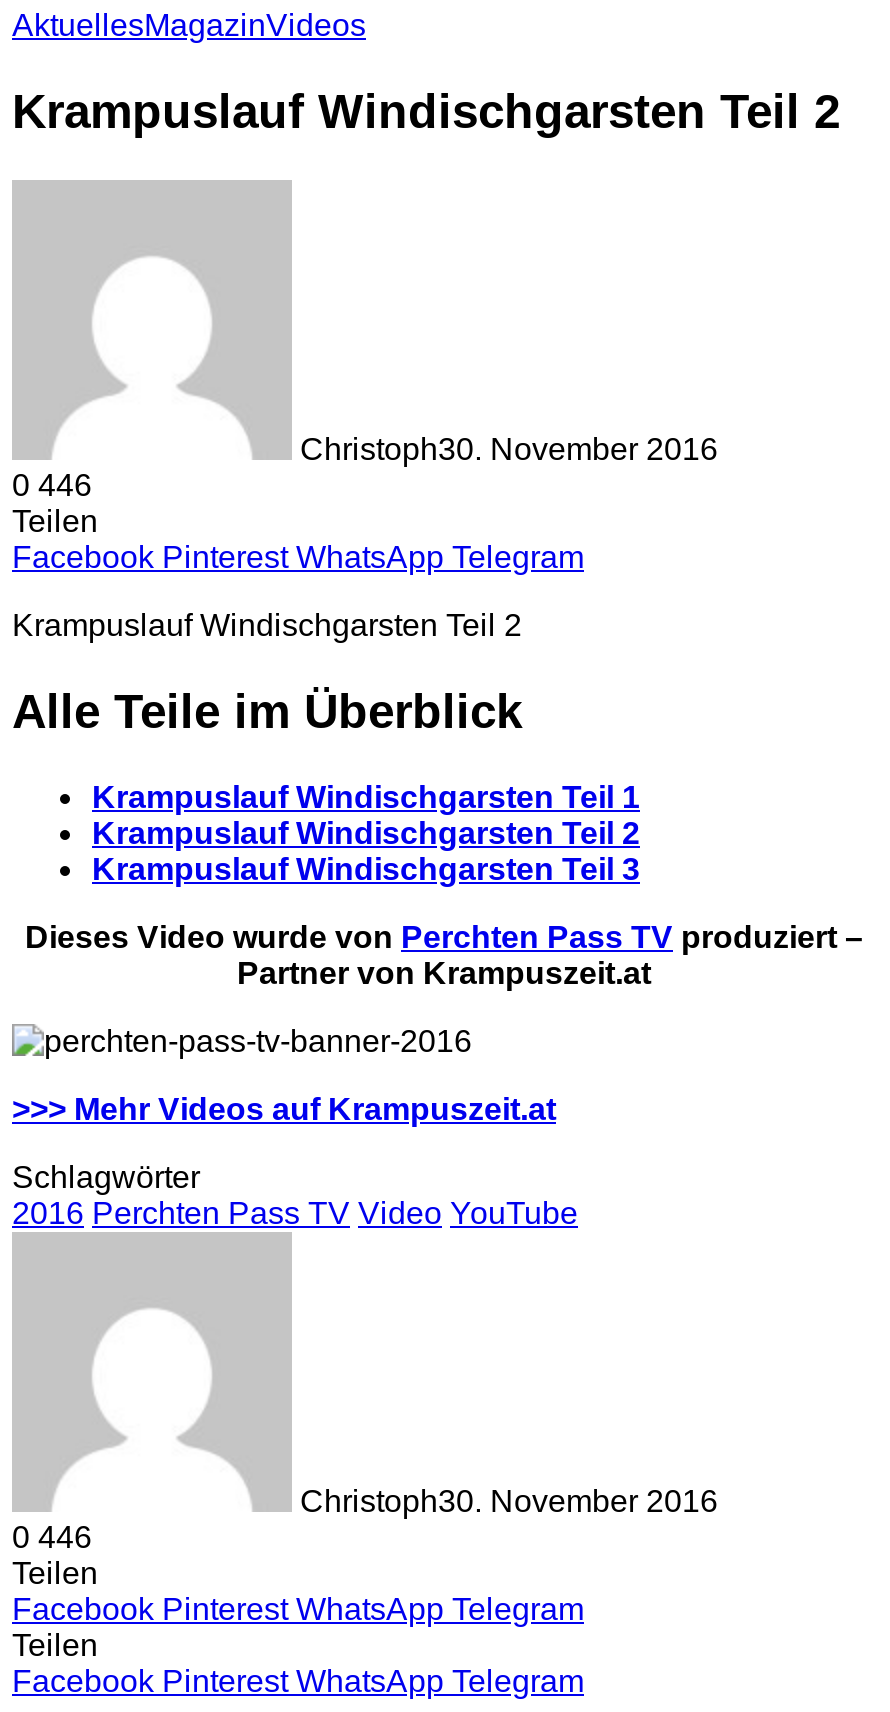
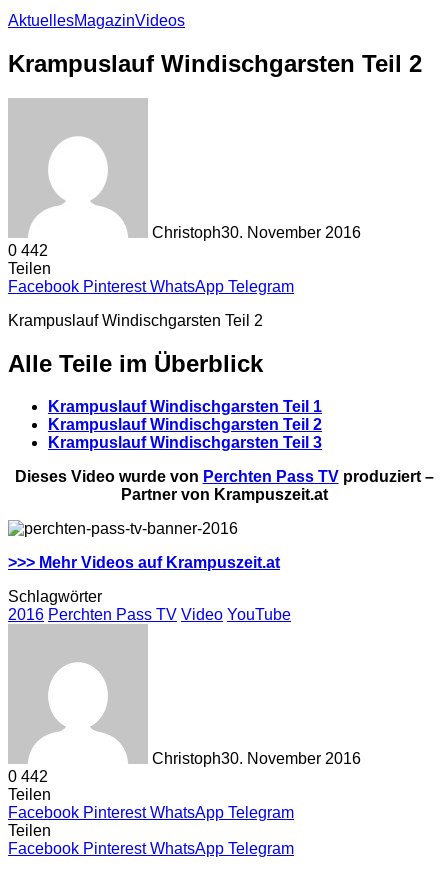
[12,468,92,502] 0 446 -> [8,242,48,259] 0 442
[12,1520,92,1554] 0 446 -> [8,768,48,785] 0 442

